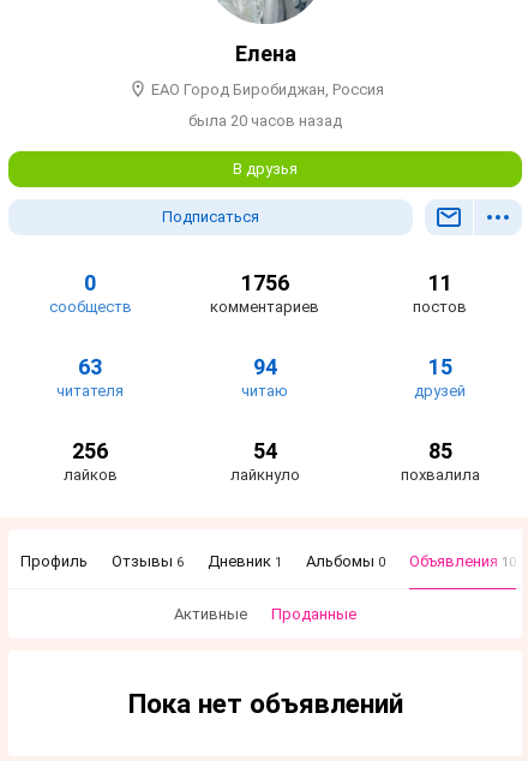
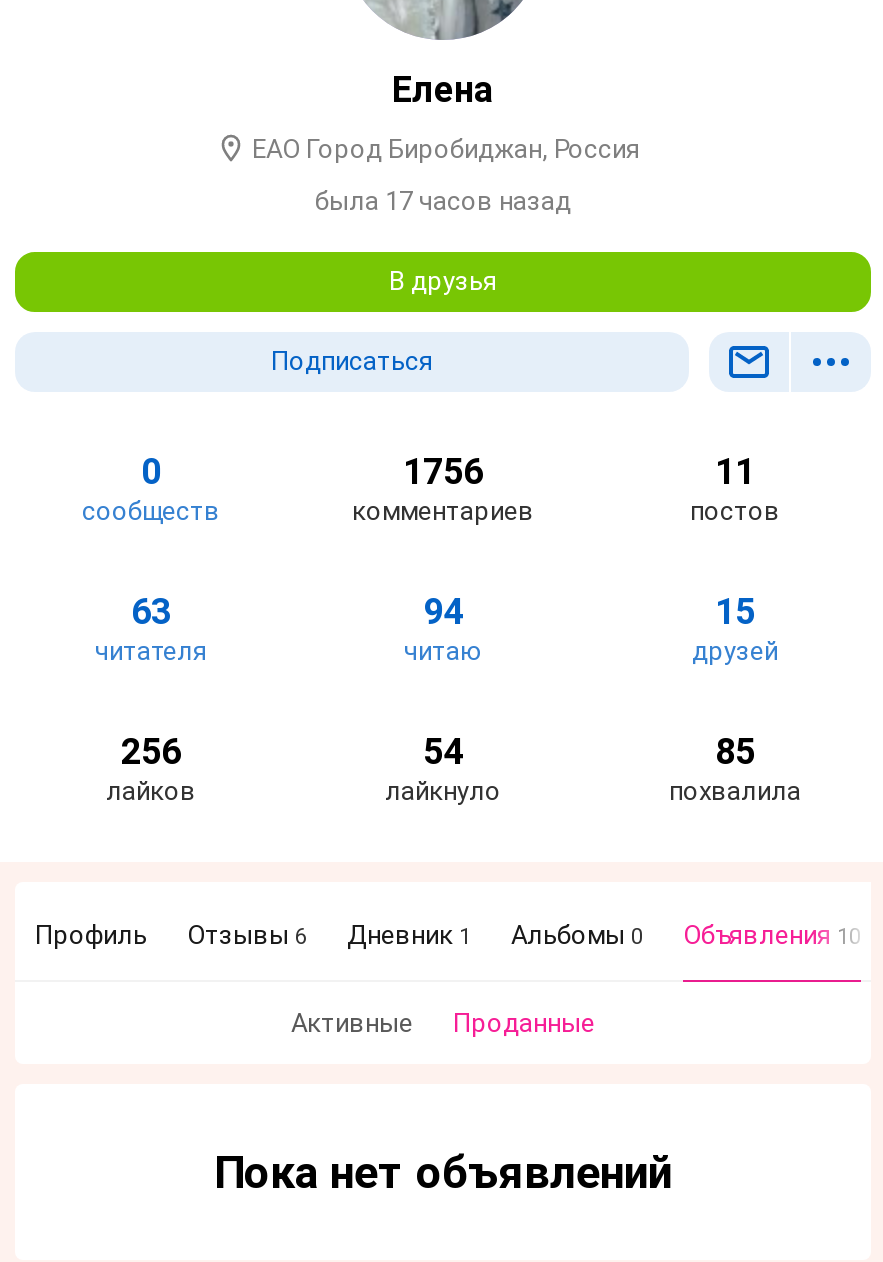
[188,112,342,130] была 20 часов назад -> [315,186,571,216] была 17 часов назад

